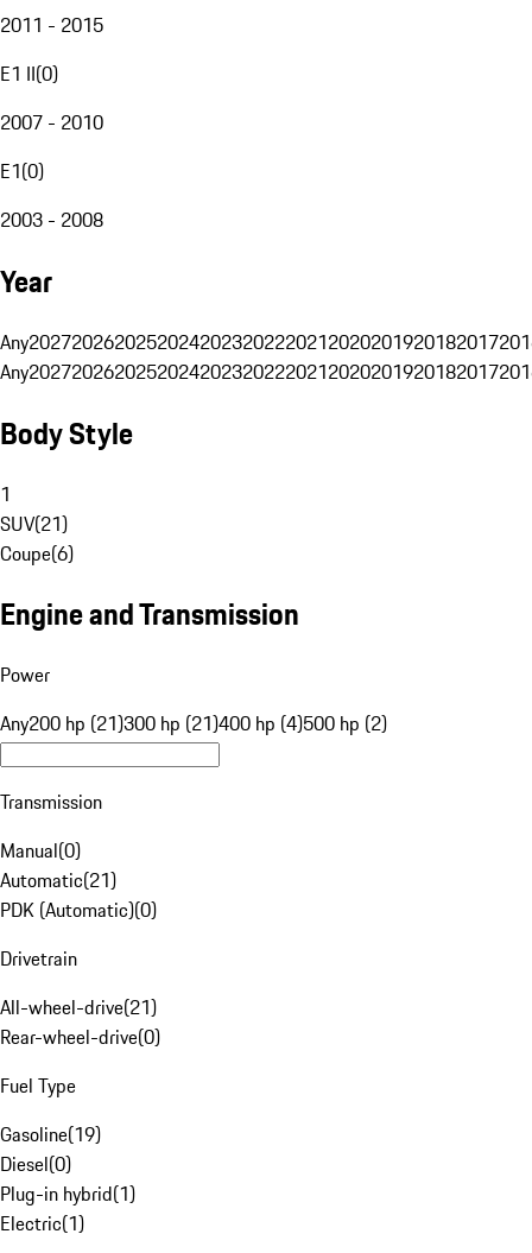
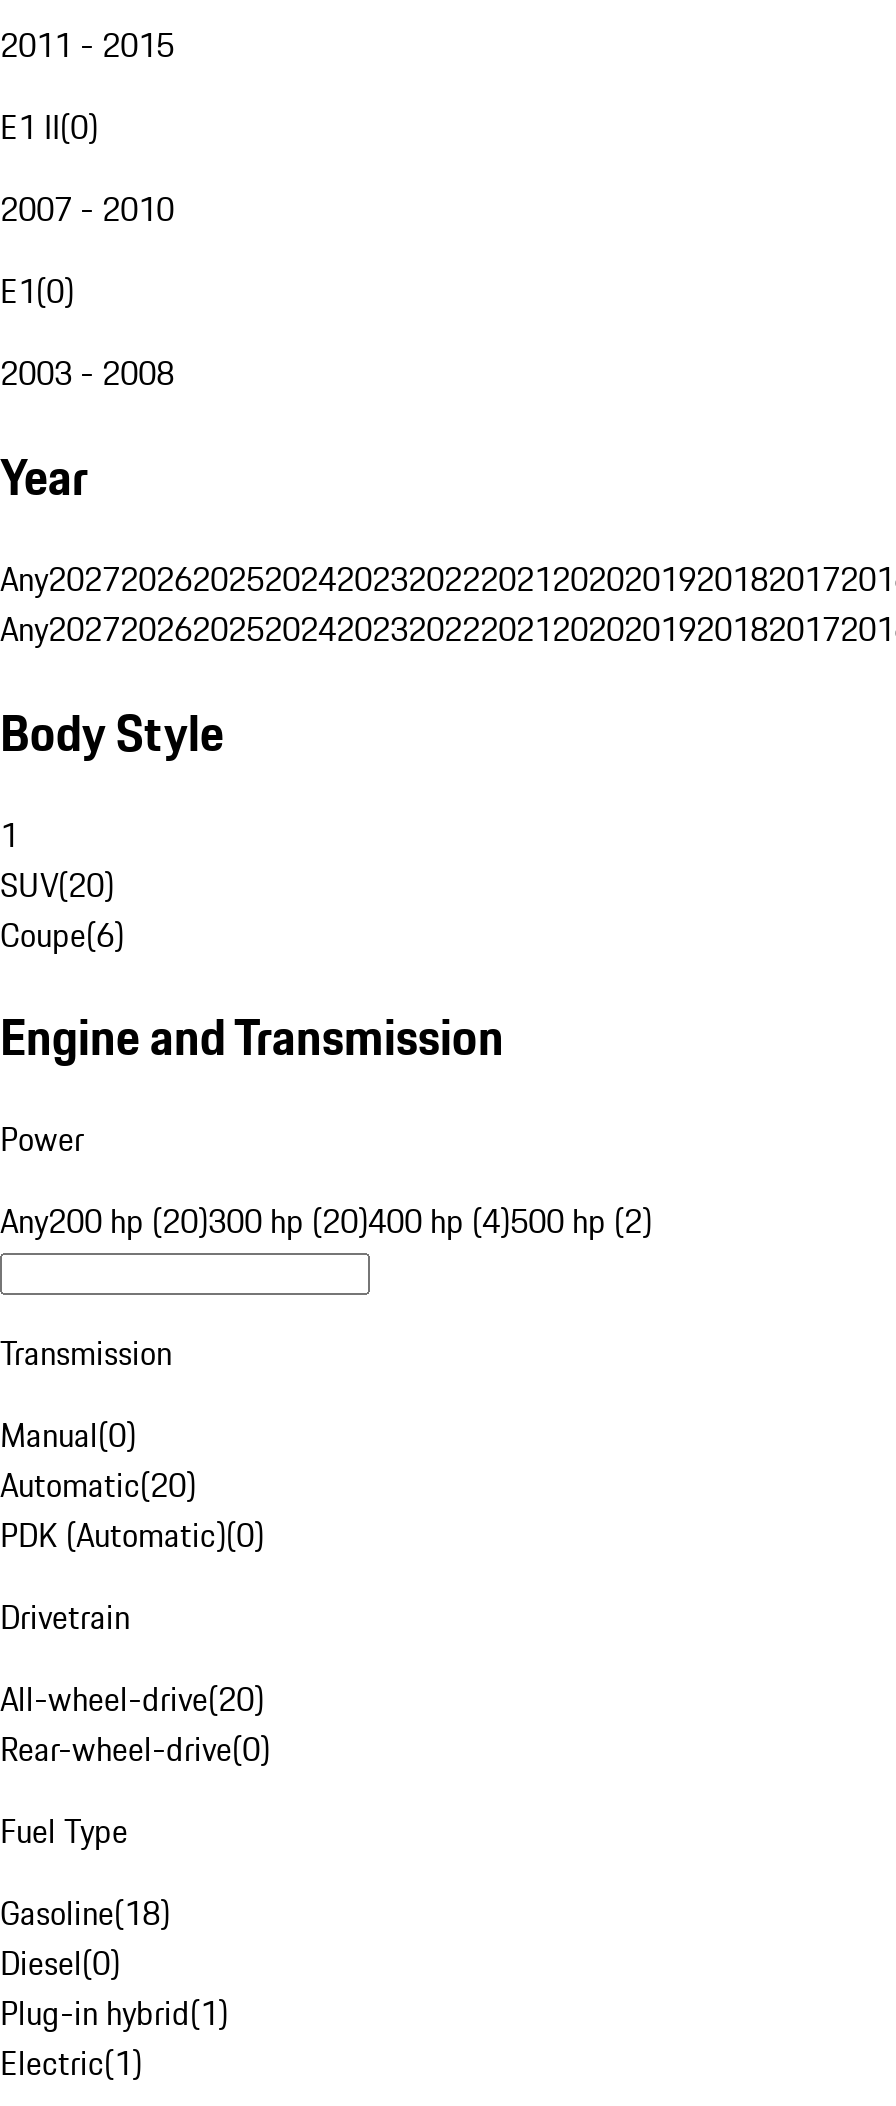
[0,509,68,538] SUV(21) -> [0,860,114,908] SUV(20)
[0,710,387,738] Any200 hp (21)300 hp (21)400 hp (4)500 hp (2) -> [0,1198,652,1246] Any200 hp (20)300 hp (20)400 hp (4)500 hp (2)
[0,866,116,895] Automatic(21) -> [0,1462,196,1510] Automatic(20)
[0,993,157,1022] All-wheel-drive(21) -> [0,1676,264,1724] All-wheel-drive(20)
[0,1120,101,1149] Gasoline(19) -> [0,1890,170,1938] Gasoline(18)

